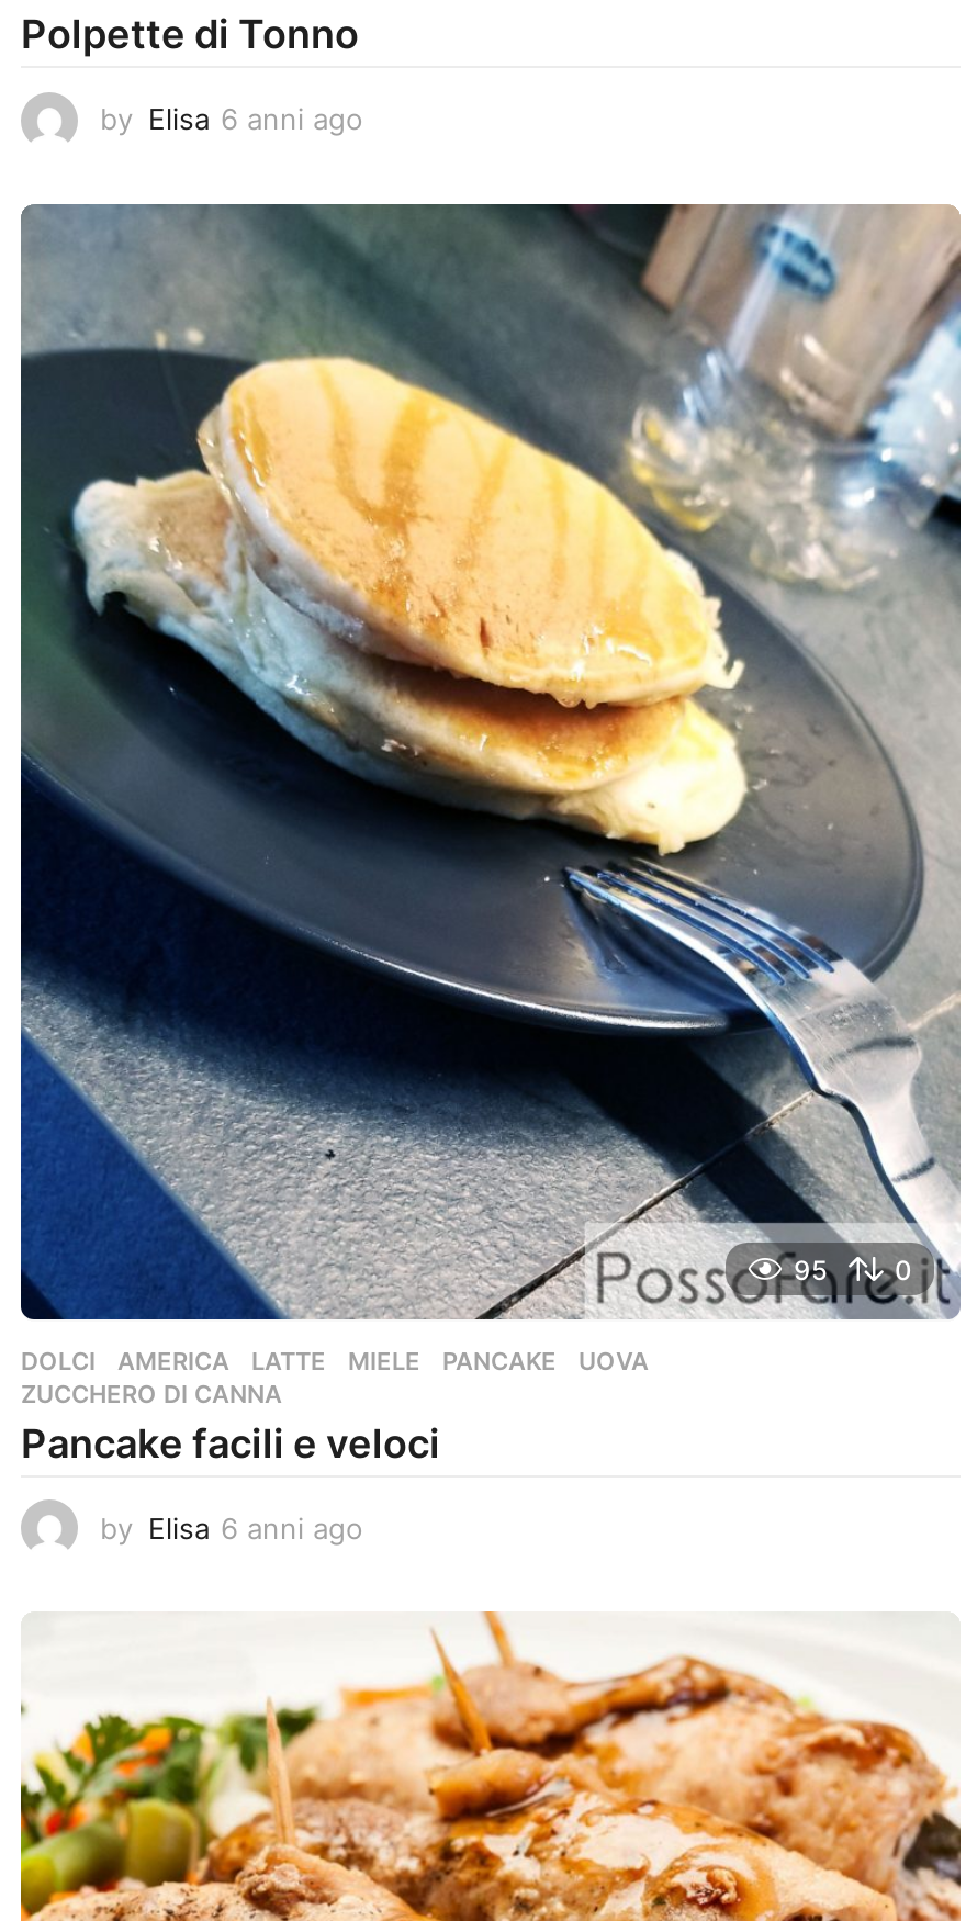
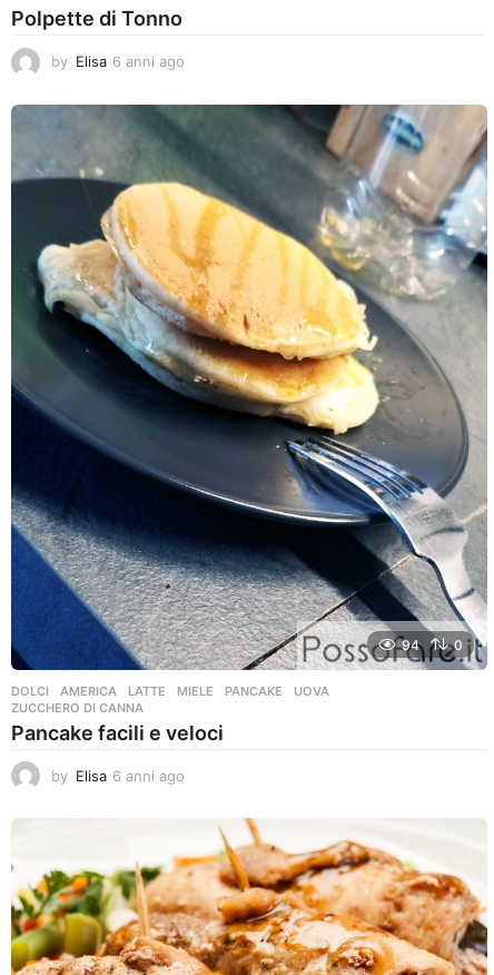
[794,1253,827,1286] 95 -> [402,636,419,653] 94

